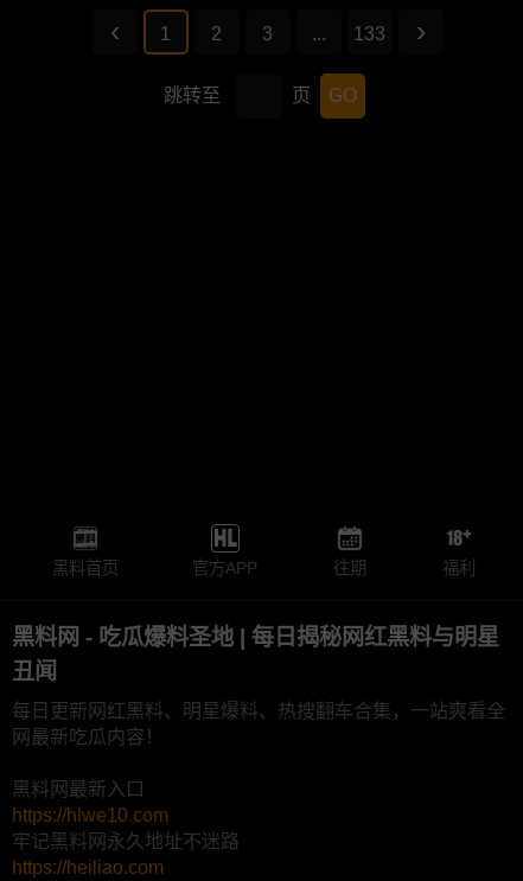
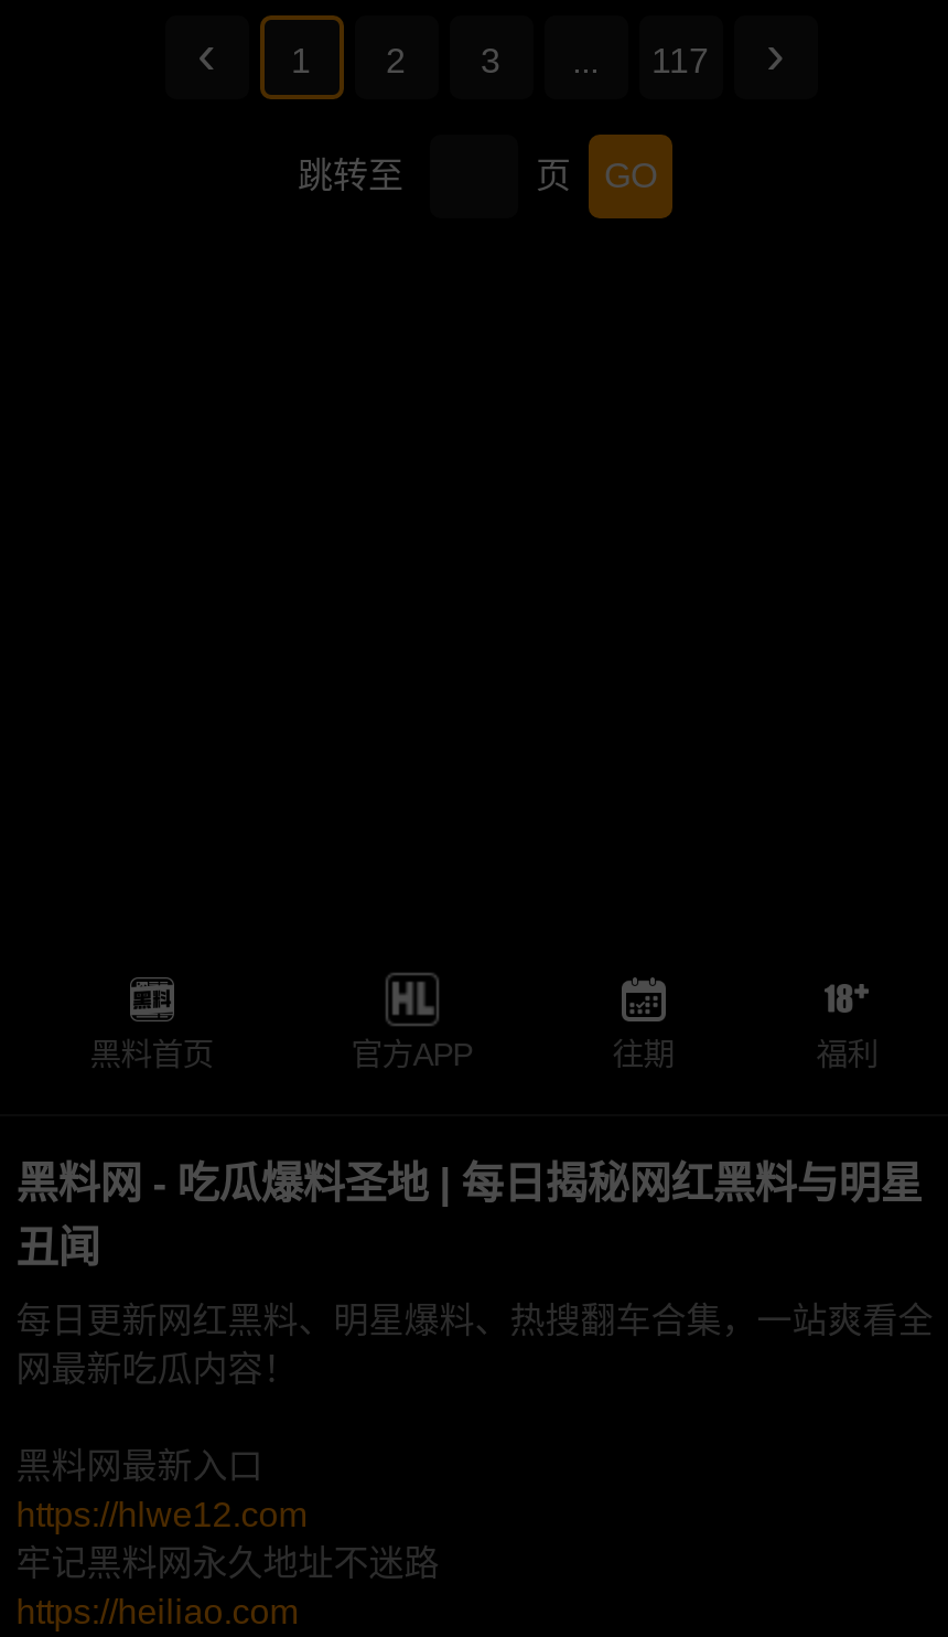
[353,24,385,44] 133 -> [651,42,709,80] 117
[12,805,169,826] https://hlwe10.com -> [16,1496,307,1534] https://hlwe12.com

